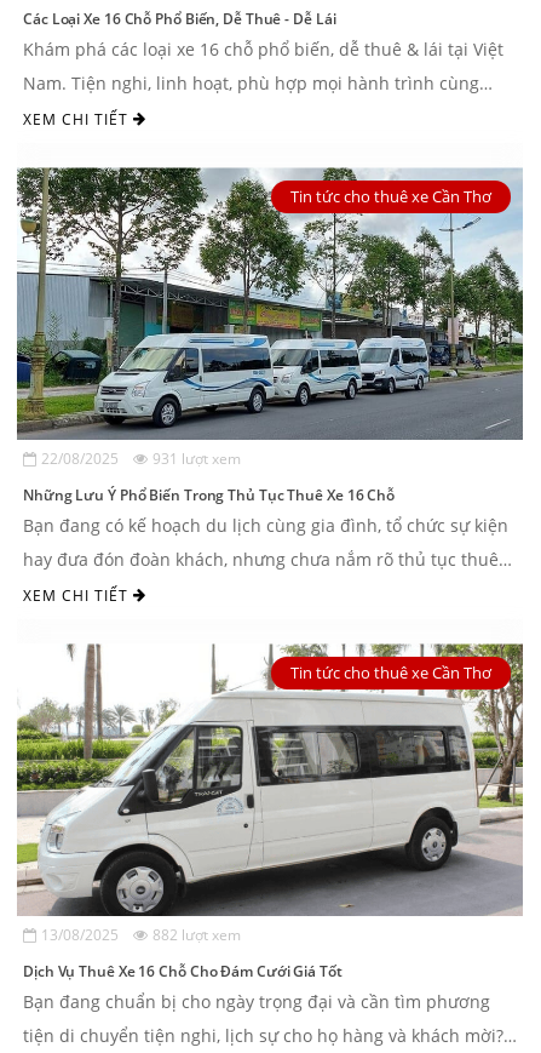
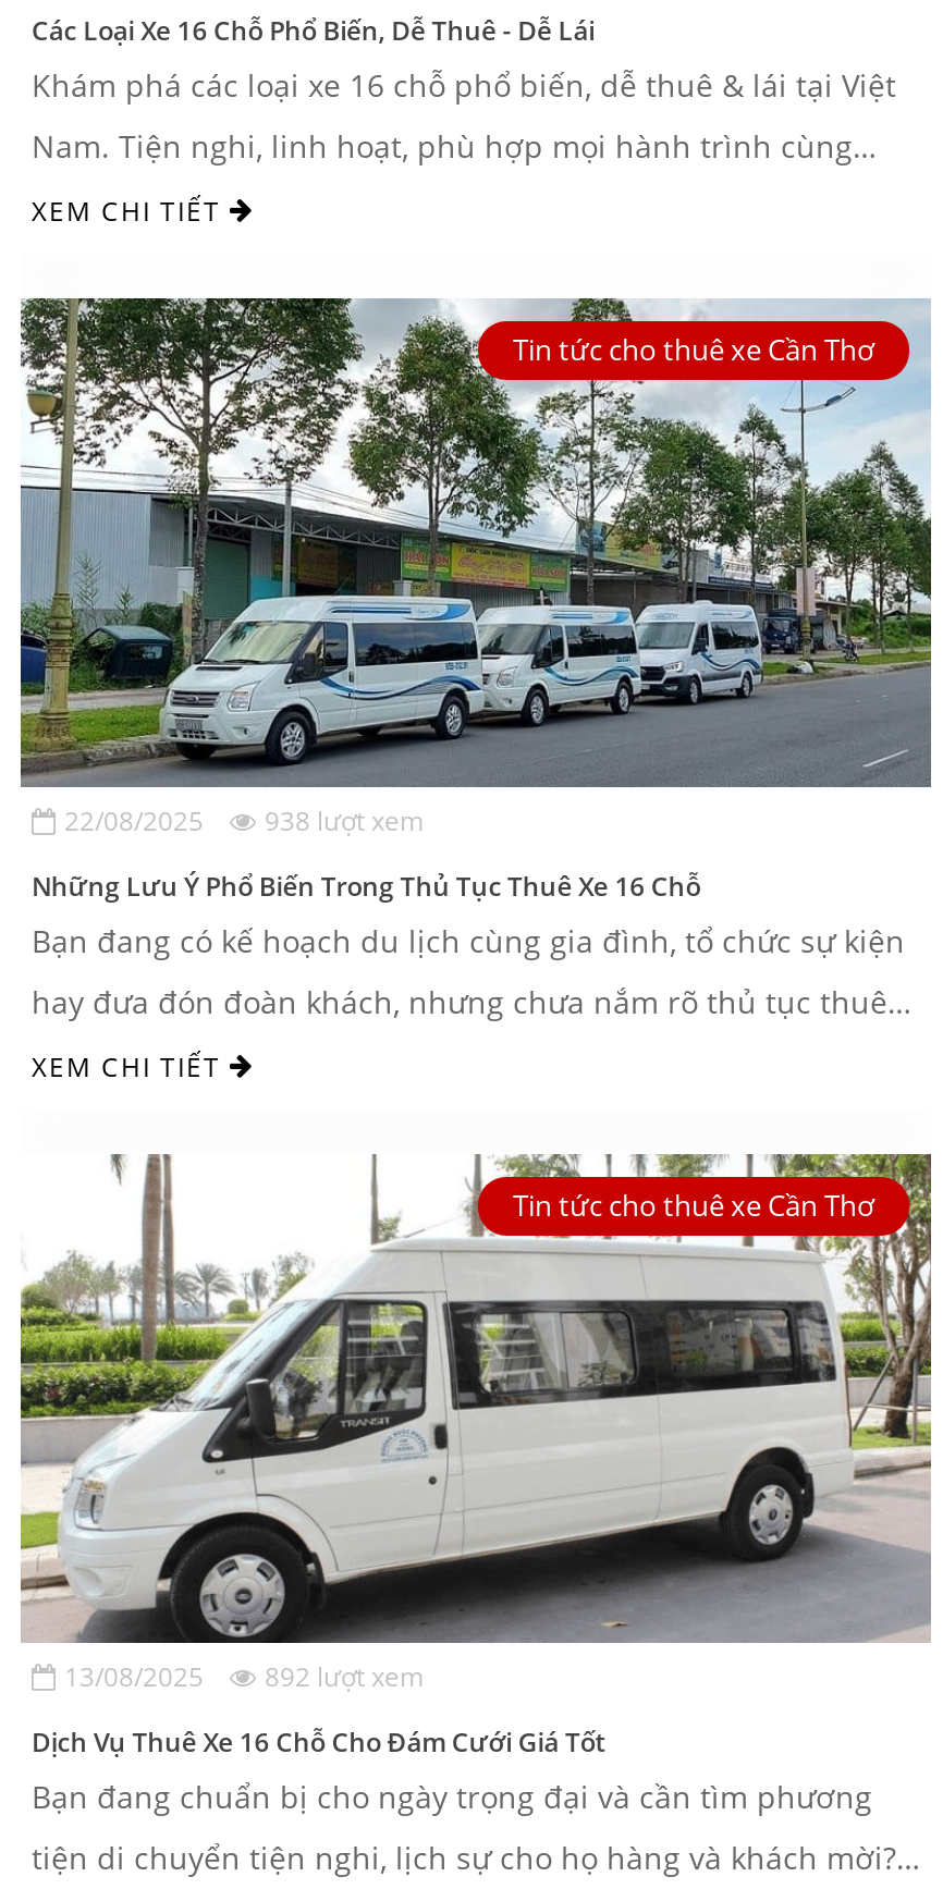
[41,448,241,469] 22/08/2025 931 lượt xem -> [64,802,424,839] 22/08/2025 938 lượt xem
[41,925,241,945] 13/08/2025 882 lượt xem -> [64,1658,424,1695] 13/08/2025 892 lượt xem

